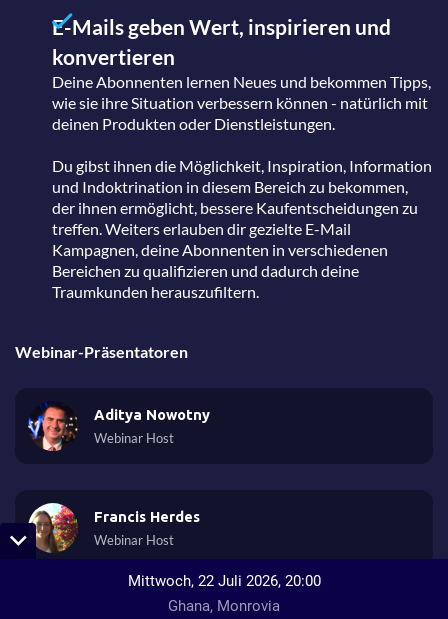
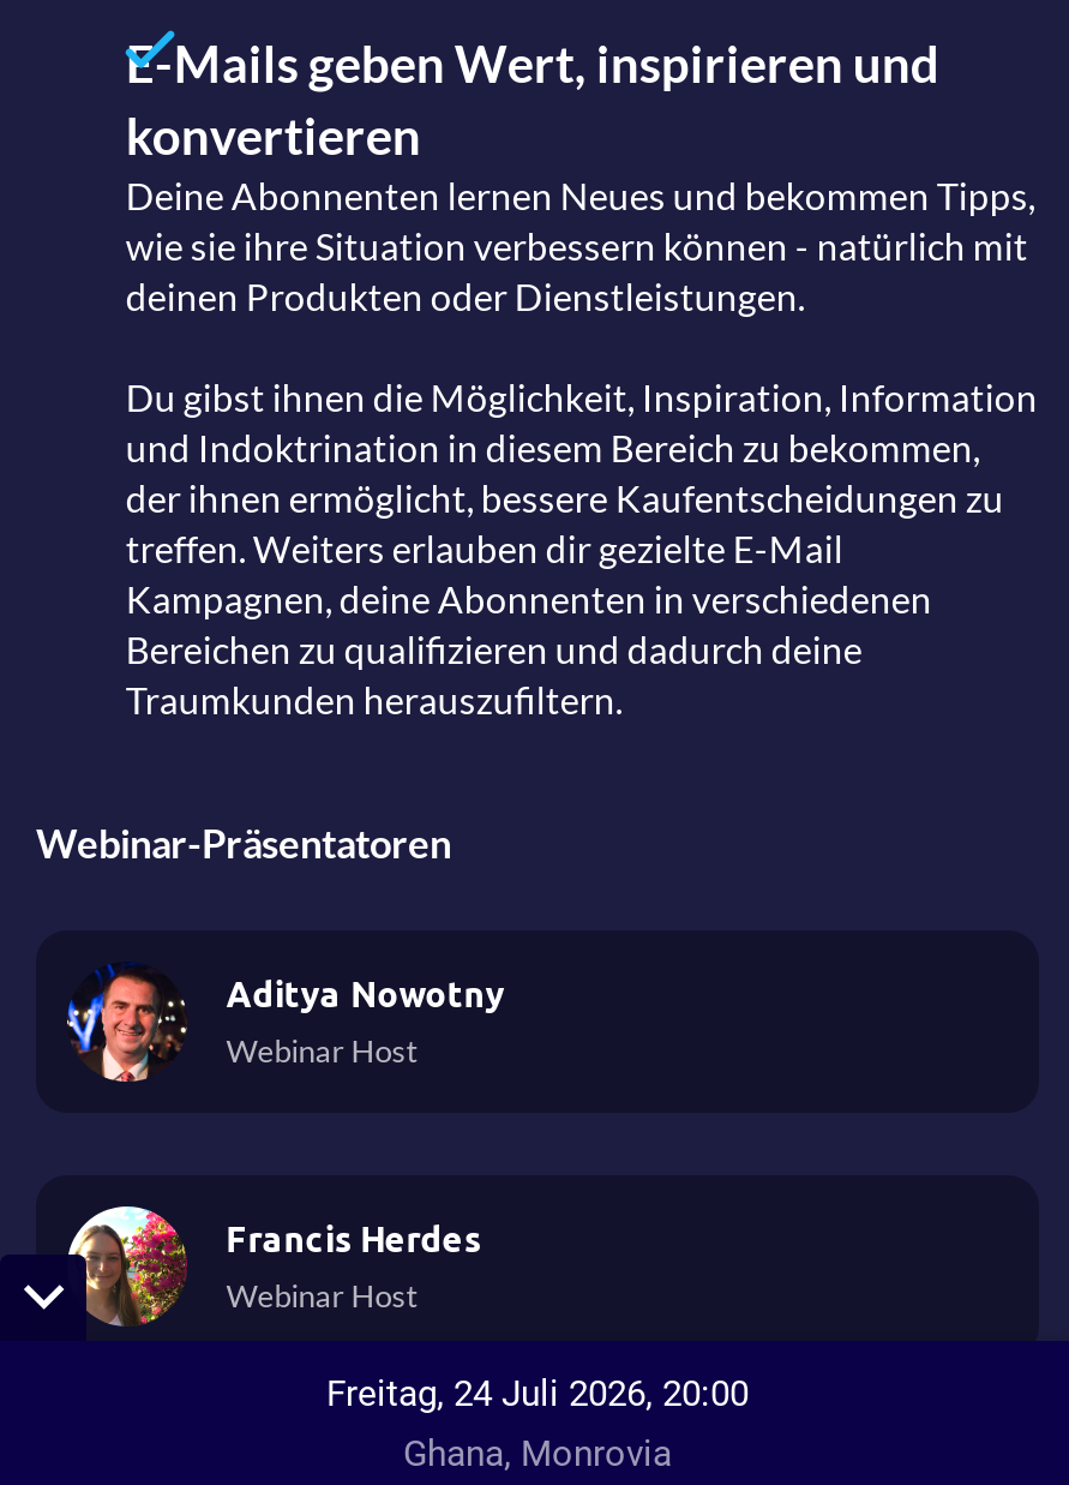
[127,572,320,590] Mittwoch, 22 Juli 2026, 20:00 -> [326,1372,749,1415] Freitag, 24 Juli 2026, 20:00

